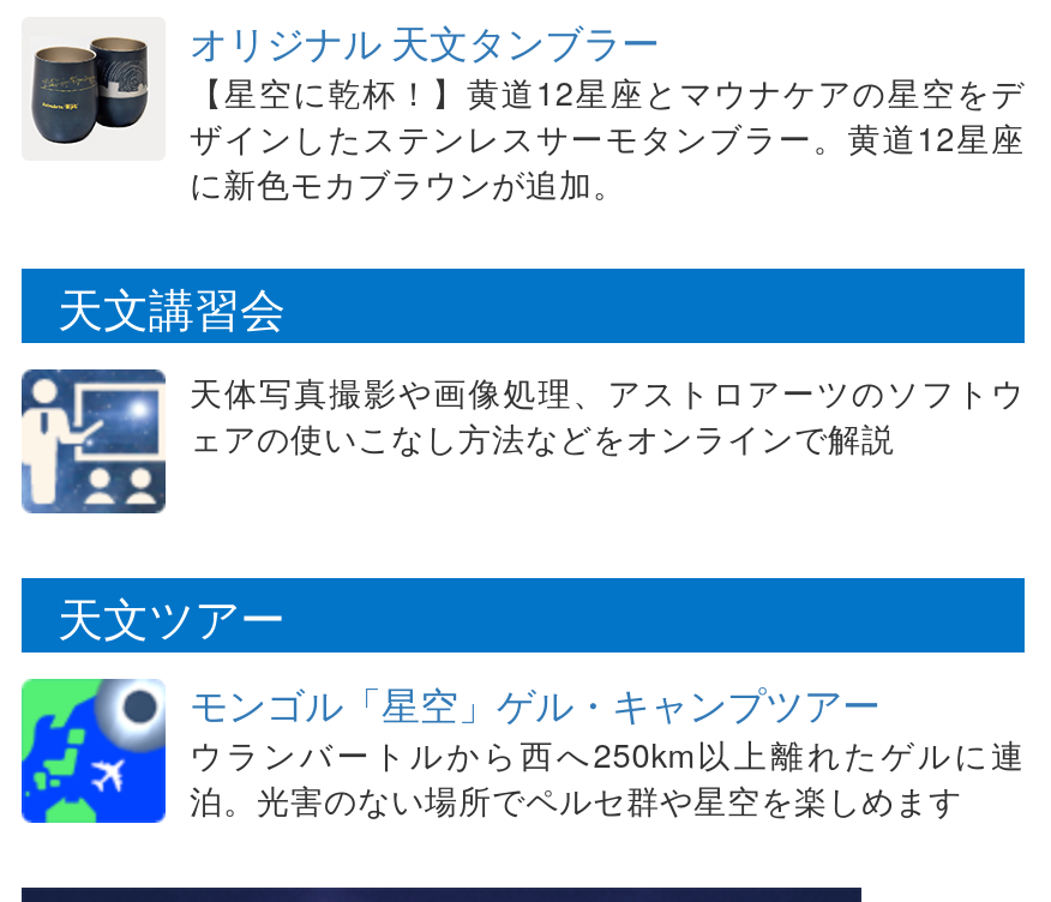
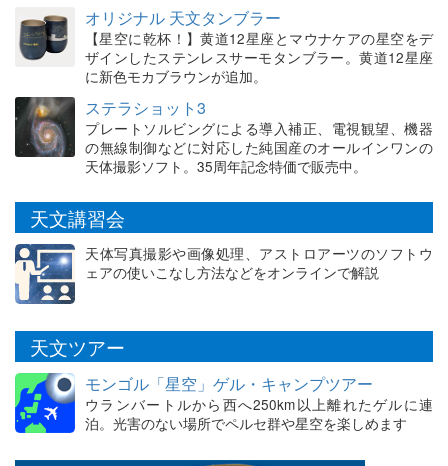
none -> [14,96,433,176] [image] | ステラショット3 | プレートソルビングによる導入補正、電視観望、機器 | の無線制御などに対応した純国産のオールインワンの | 天体撮影ソフト。35周年記念特価で販売中。

